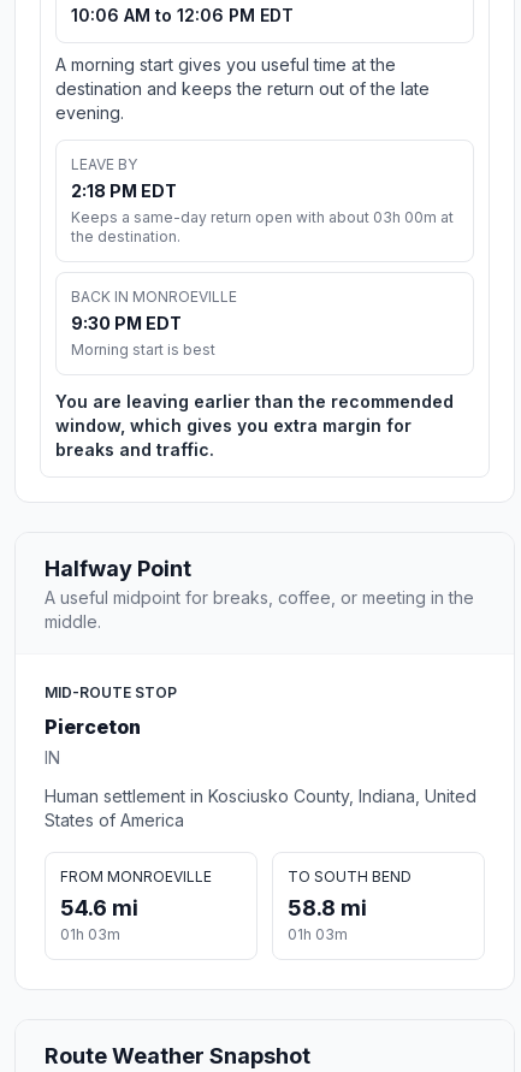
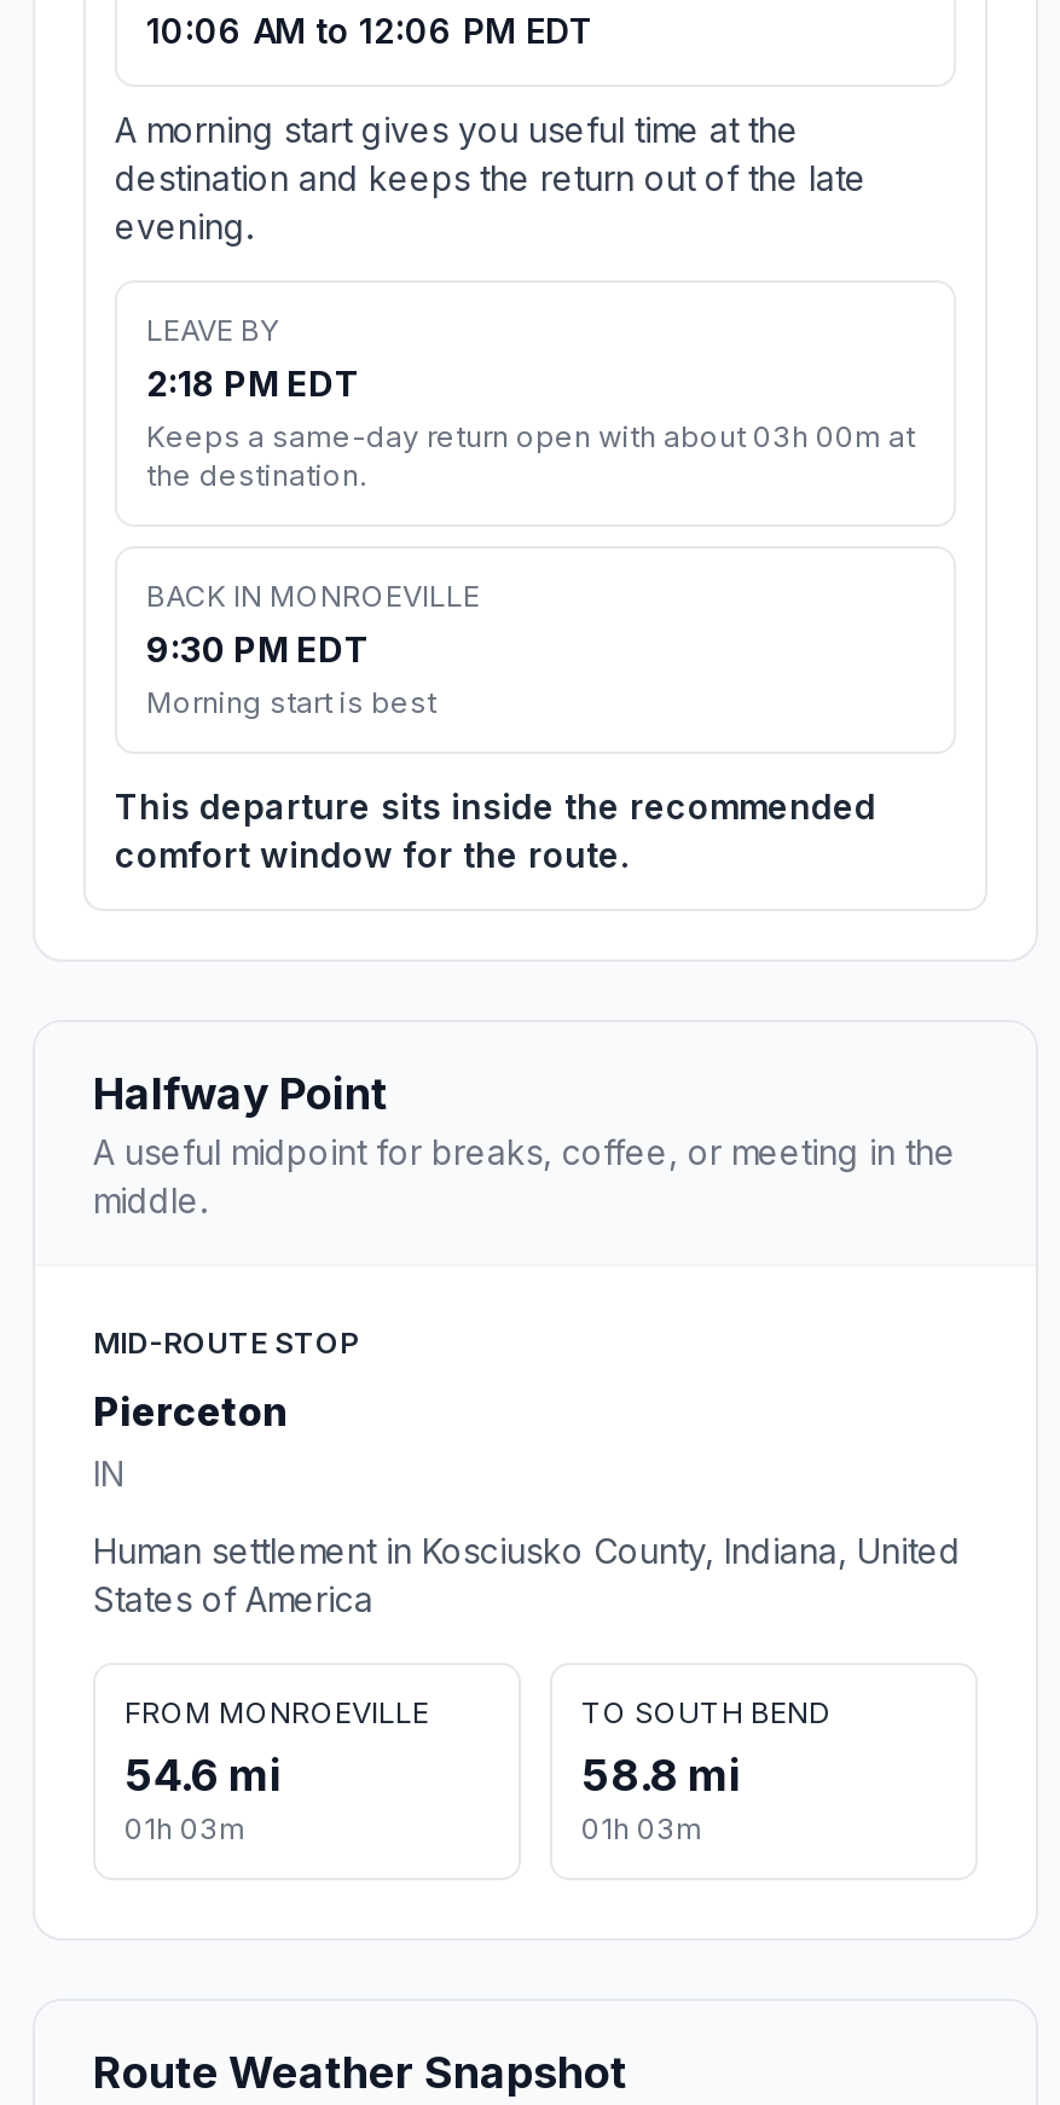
[55,391,454,460] You are leaving earlier than the recommended | window, which gives you extra margin for | breaks and traffic. -> [115,786,876,875] This departure sits inside the recommended | comfort window for the route.

